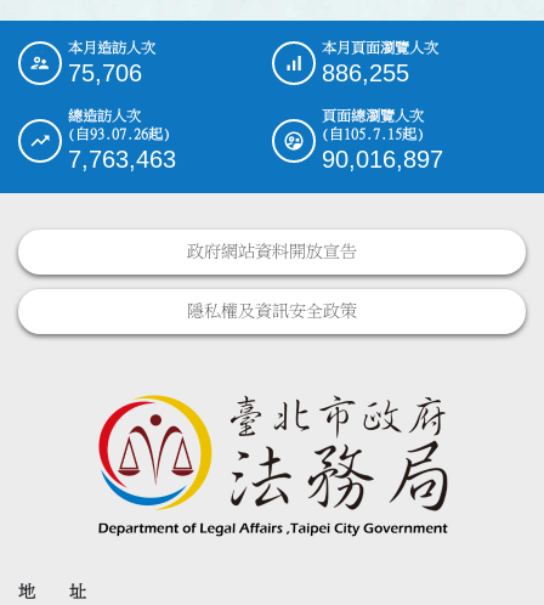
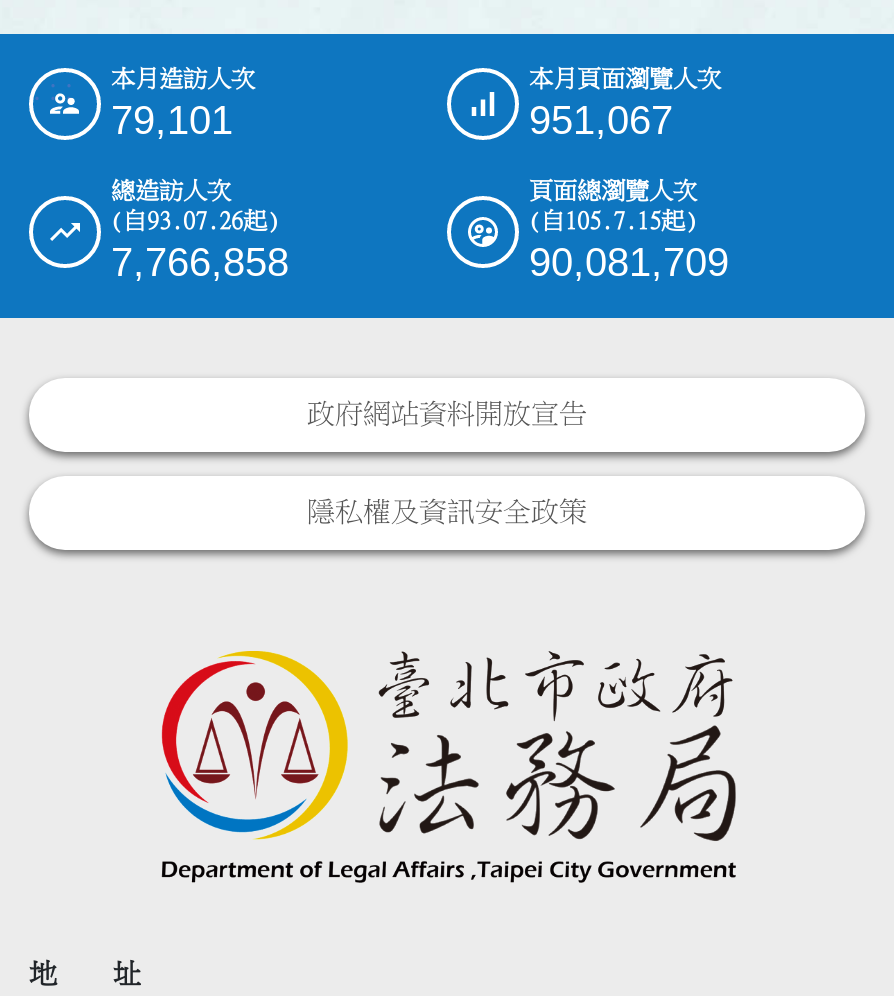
[68,59,142,86] 75,706 -> [111,98,233,142] 79,101
[322,59,409,86] 886,255 -> [529,98,673,142] 951,067
[68,146,176,172] 7,763,463 -> [111,240,289,284] 7,766,858
[322,146,443,172] 90,016,897 -> [529,240,729,284] 90,081,709

